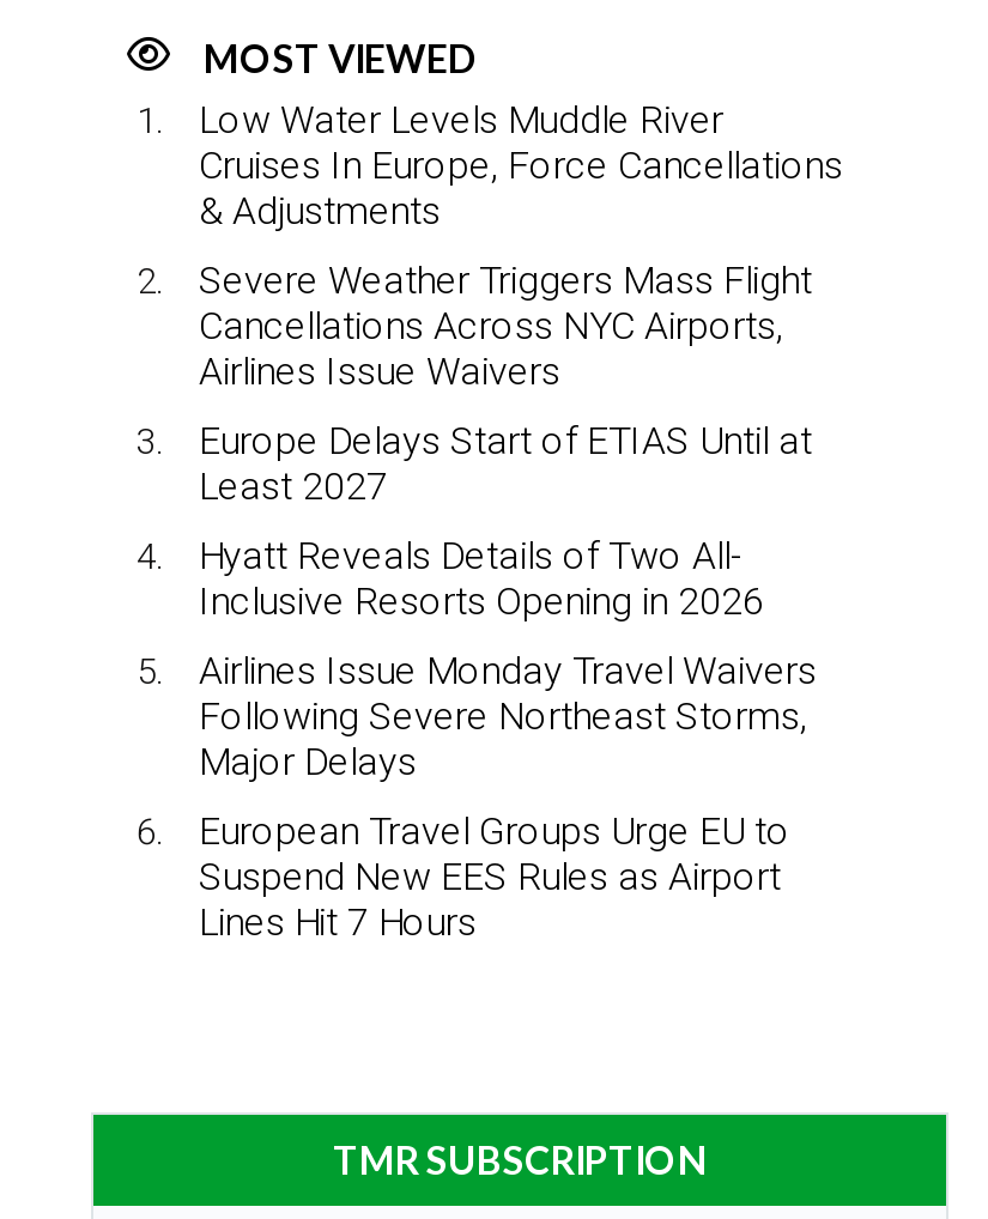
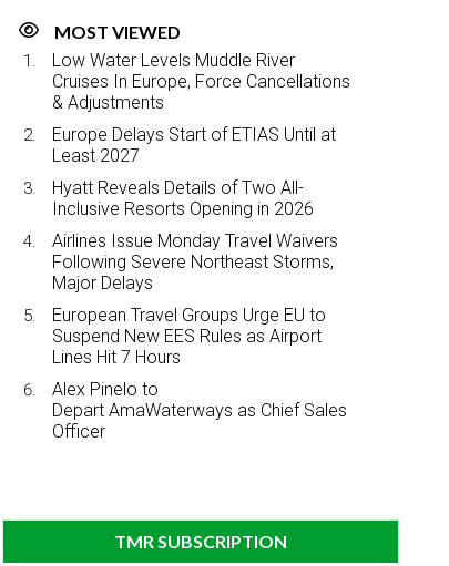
[199,257,812,394] Severe Weather Triggers Mass Flight | Cancellations Across NYC Airports, | Airlines Issue Waivers -> none
moved [199,418,817,945] -> [52,125,338,368]: Europe Delays Start of ETIAS Until at | Least 2027 | Hyatt Reveals Details of Two All- | ... | Suspend New EES Rules as Airport | Lines Hit 7 Hours
none -> [52,379,347,442] Alex Pinelo to | Depart AmaWaterways as Chief Sales | Officer

